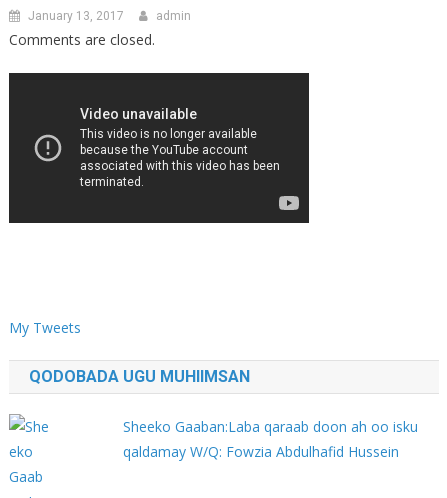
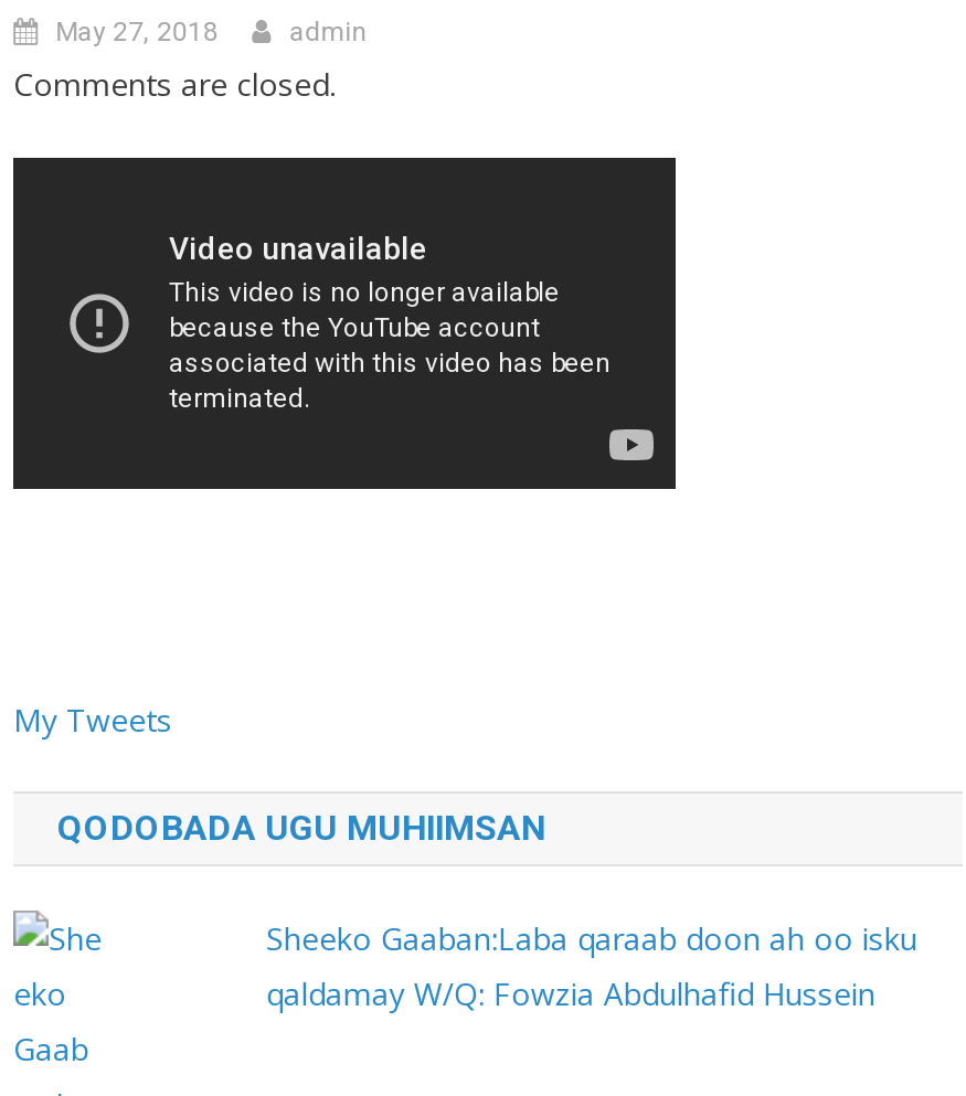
[28,9,124,23] January 13, 2017 -> [55,16,219,47] May 27, 2018

